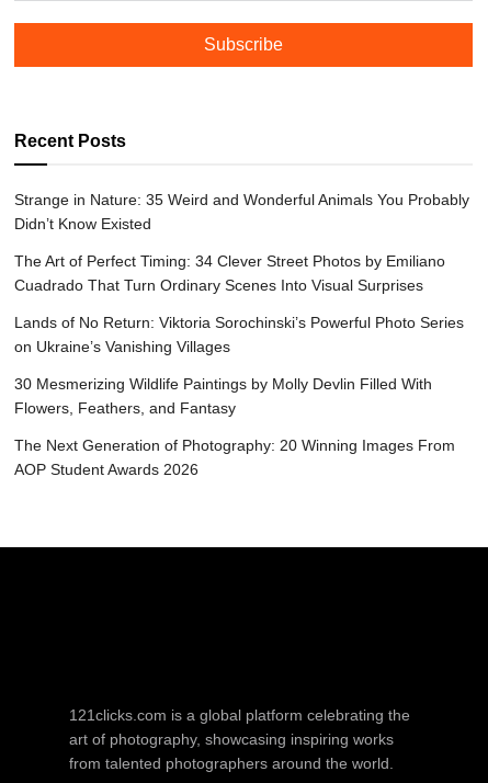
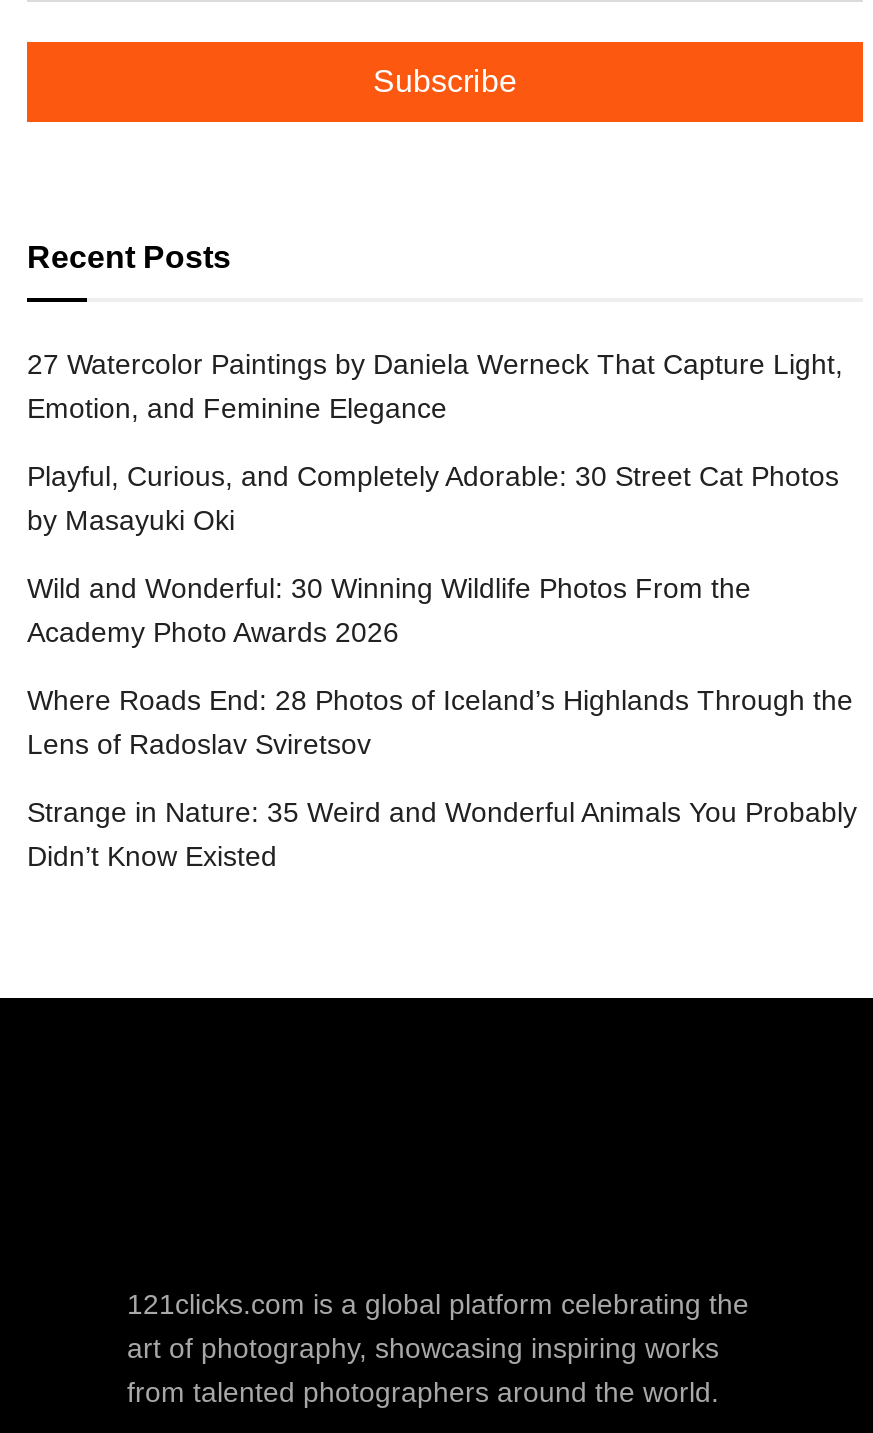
none -> [27,347,853,759] 27 Watercolor Paintings by Daniela Werneck That Capture Light, | Emotion, and Feminine Elegance | Playful, Curious, and Completely Adorable: 30 Street Cat Photos | by Masayuki Oki | Wild and Wonderful: 30 Winning Wildlife Photos From the | Academy Photo Awards 2026 | Where Roads End: 28 Photos of Iceland’s Highlands Through the | Lens of Radoslav Sviretsov
moved [14,190,469,232] -> [27,795,857,871]: Strange in Nature: 35 Weird and Wonderful Animals You Probably | Didn’t Know Existed
[14,252,464,478] The Art of Perfect Timing: 34 Clever Street Photos by Emiliano | Cuadrado That Turn Ordinary Scenes Into Visual Surprises | Lands of No Return: Viktoria Sorochinski’s Powerful Photo Series | on Ukraine’s Vanishing Villages | 30 Mesmerizing Wildlife Paintings by Molly Devlin Filled With | Flowers, Feathers, and Fantasy | The Next Generation of Photography: 20 Winning Images From | AOP Student Awards 2026 -> none

